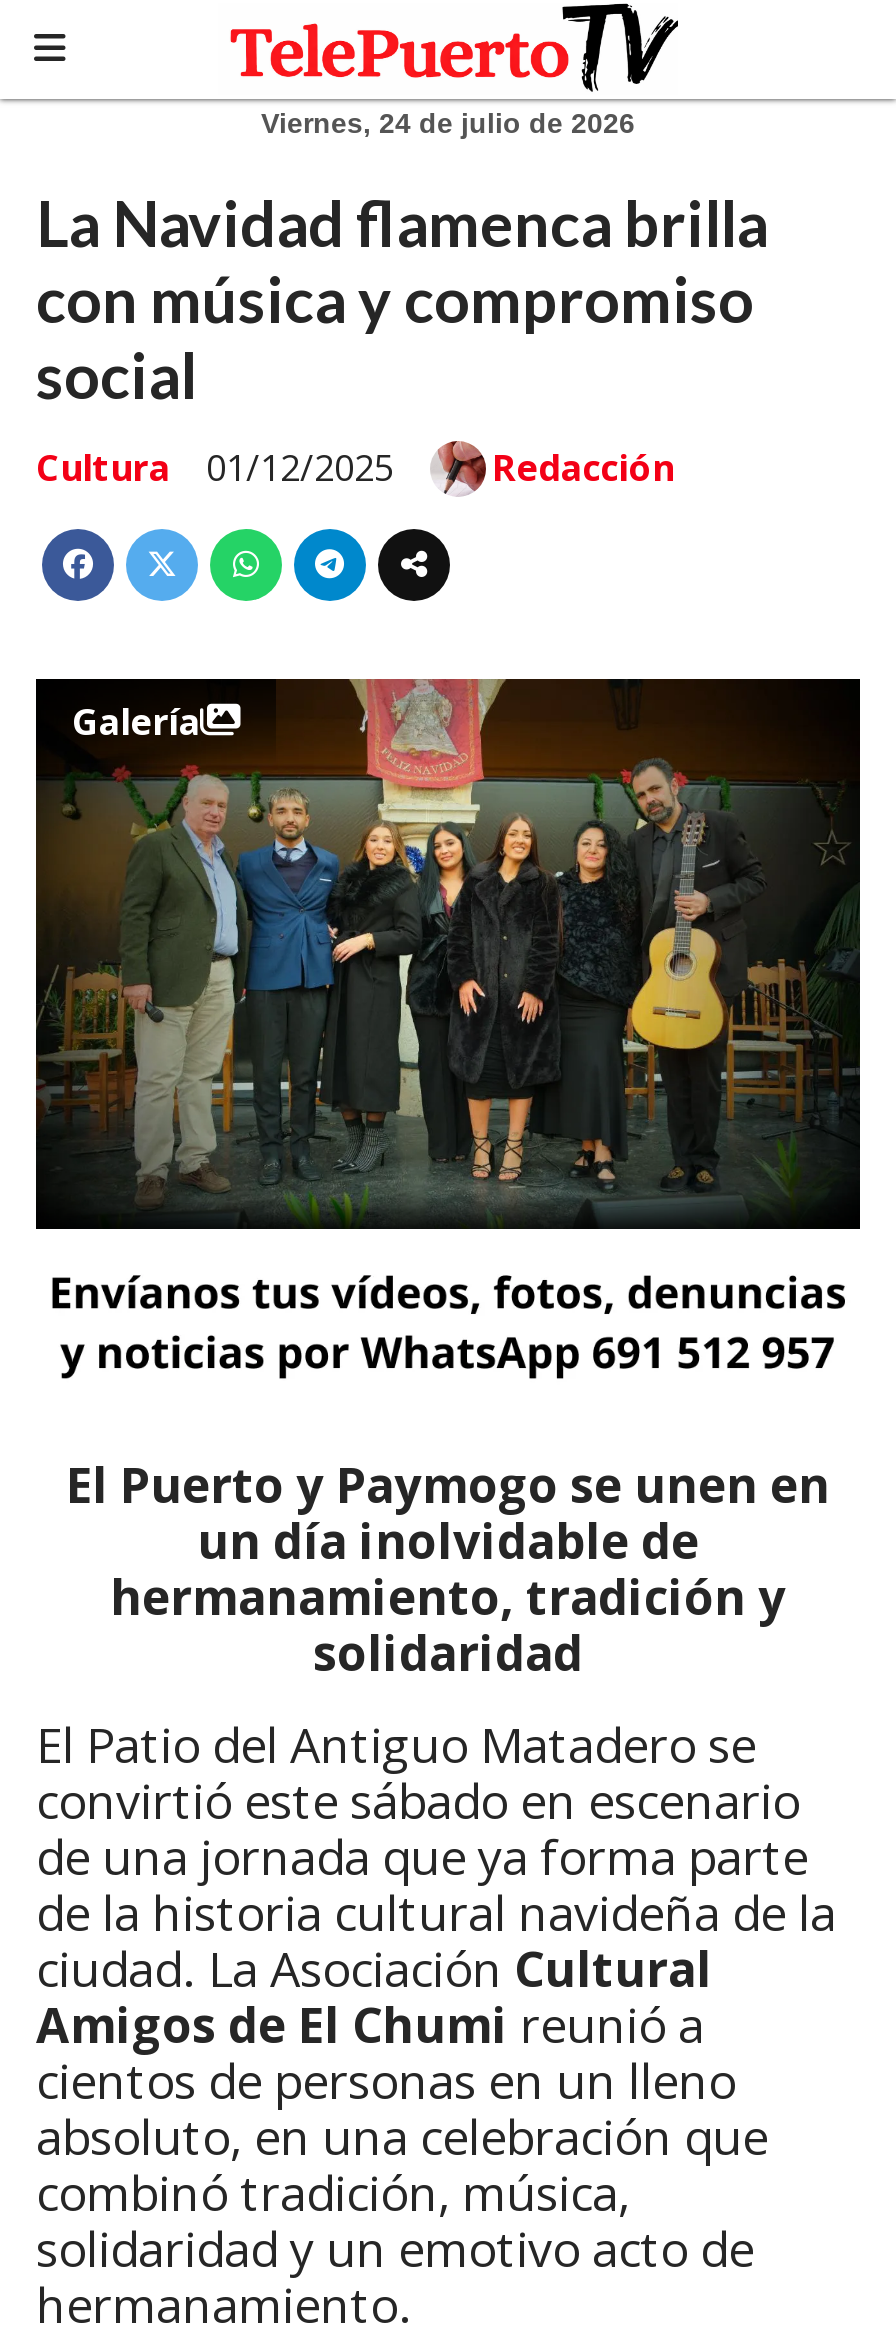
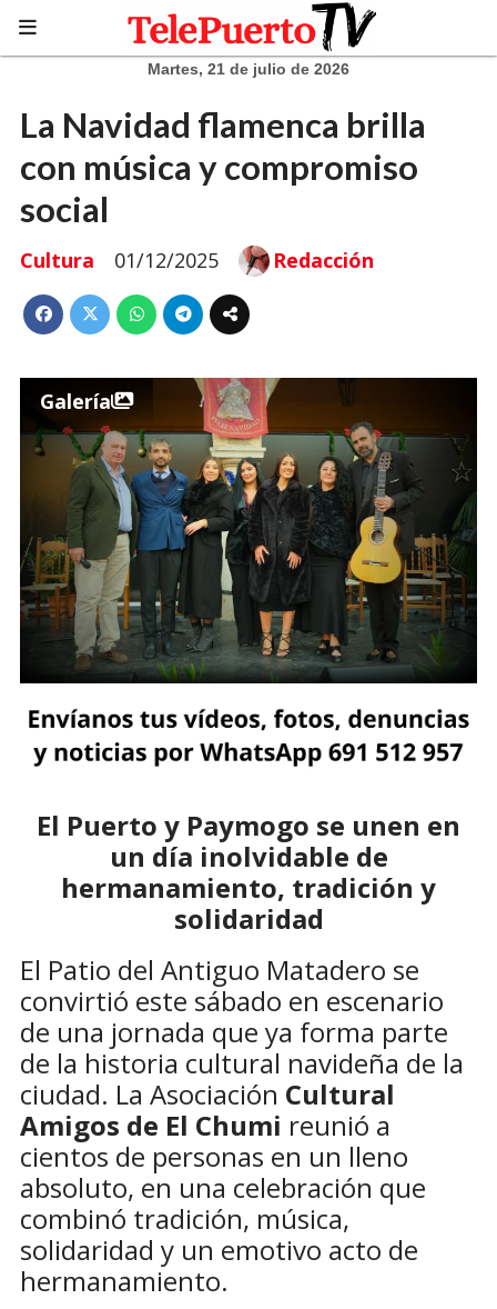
[261,107,635,139] Viernes, 24 de julio de 2026 -> [148,60,349,78] Martes, 21 de julio de 2026

